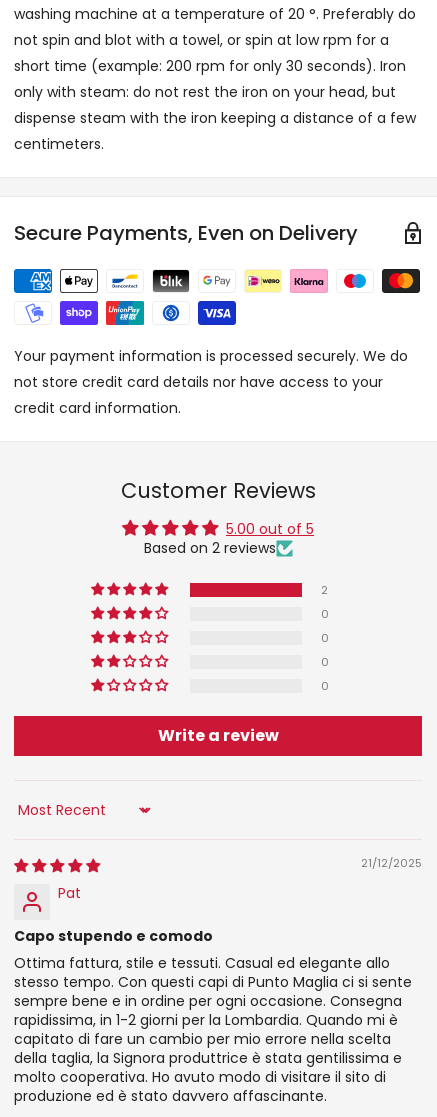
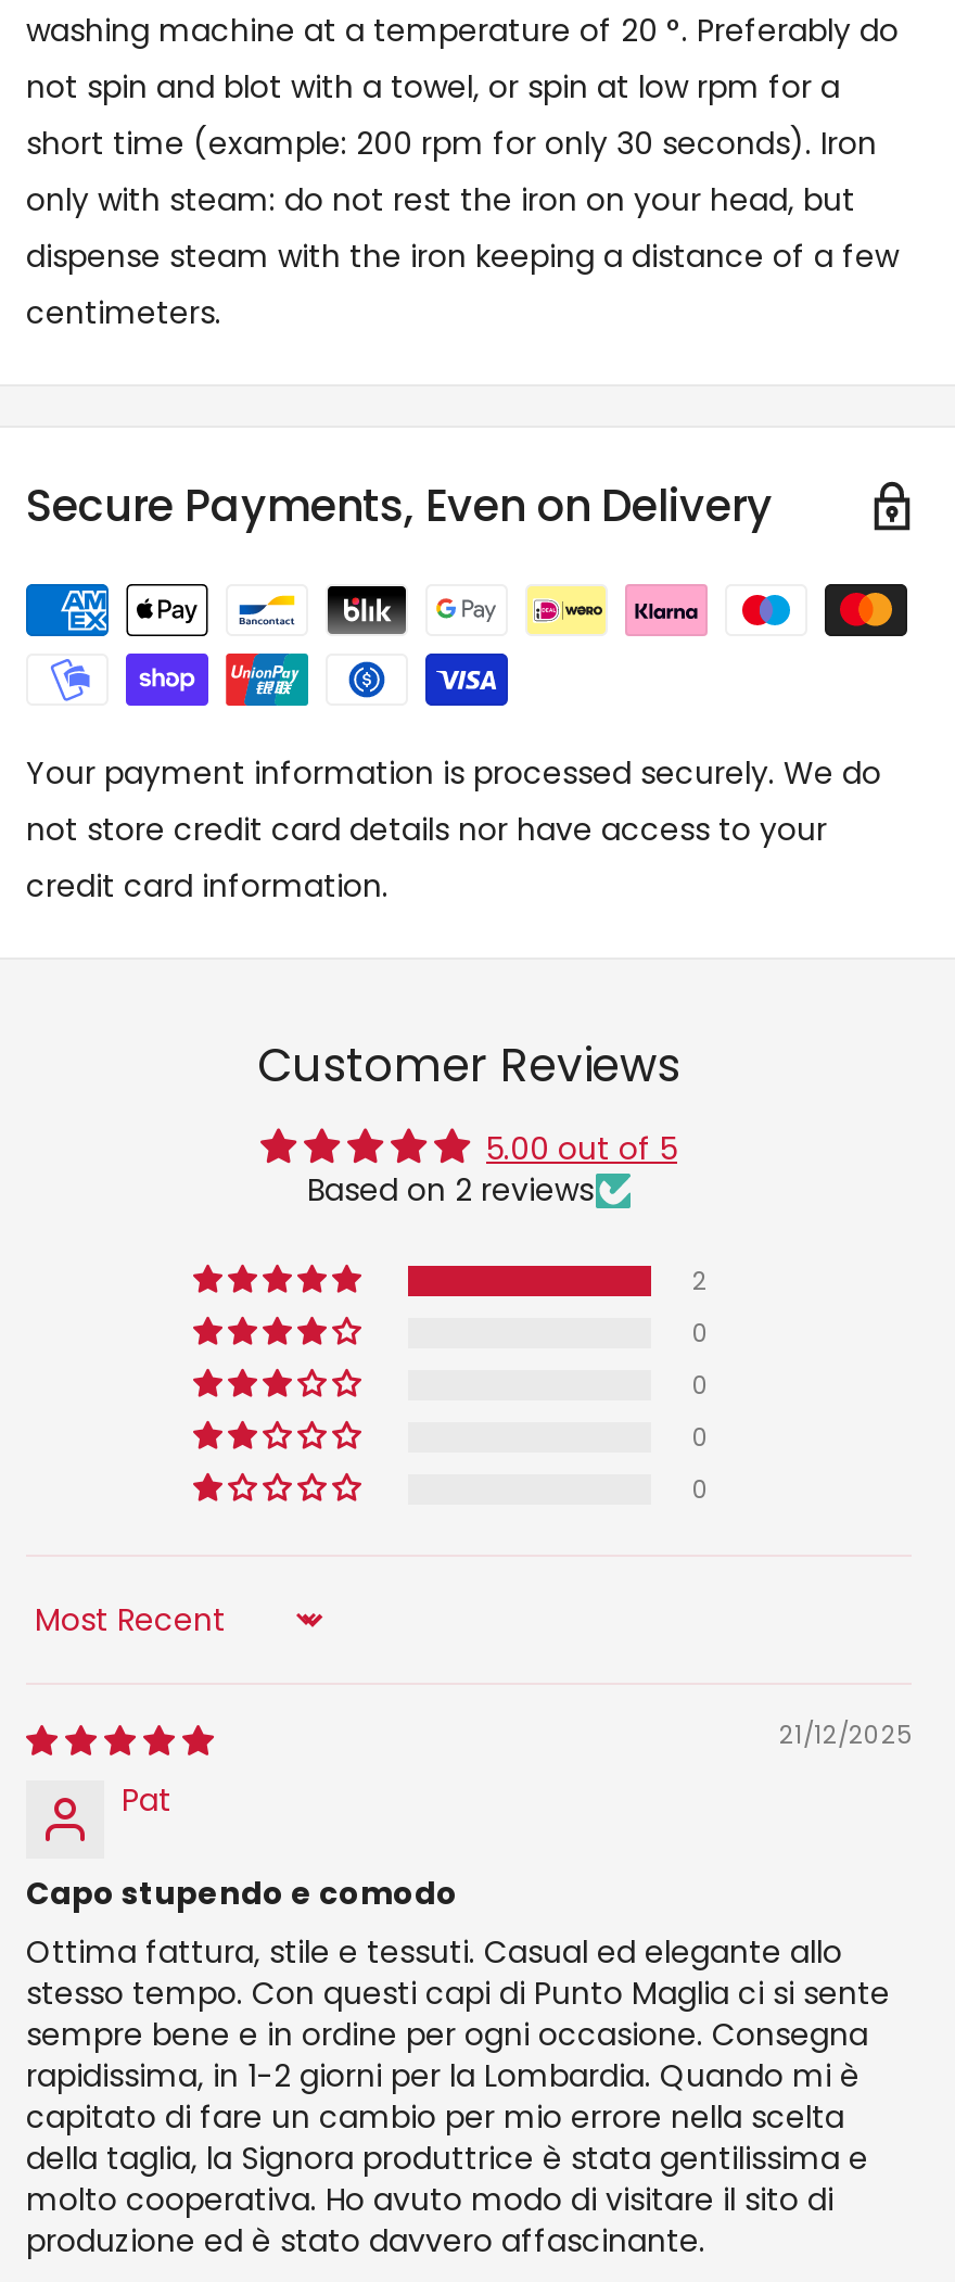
[157,724,278,747] Write a review -> none

